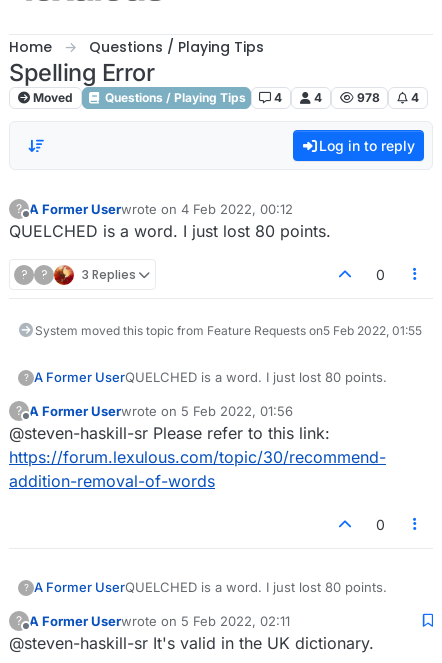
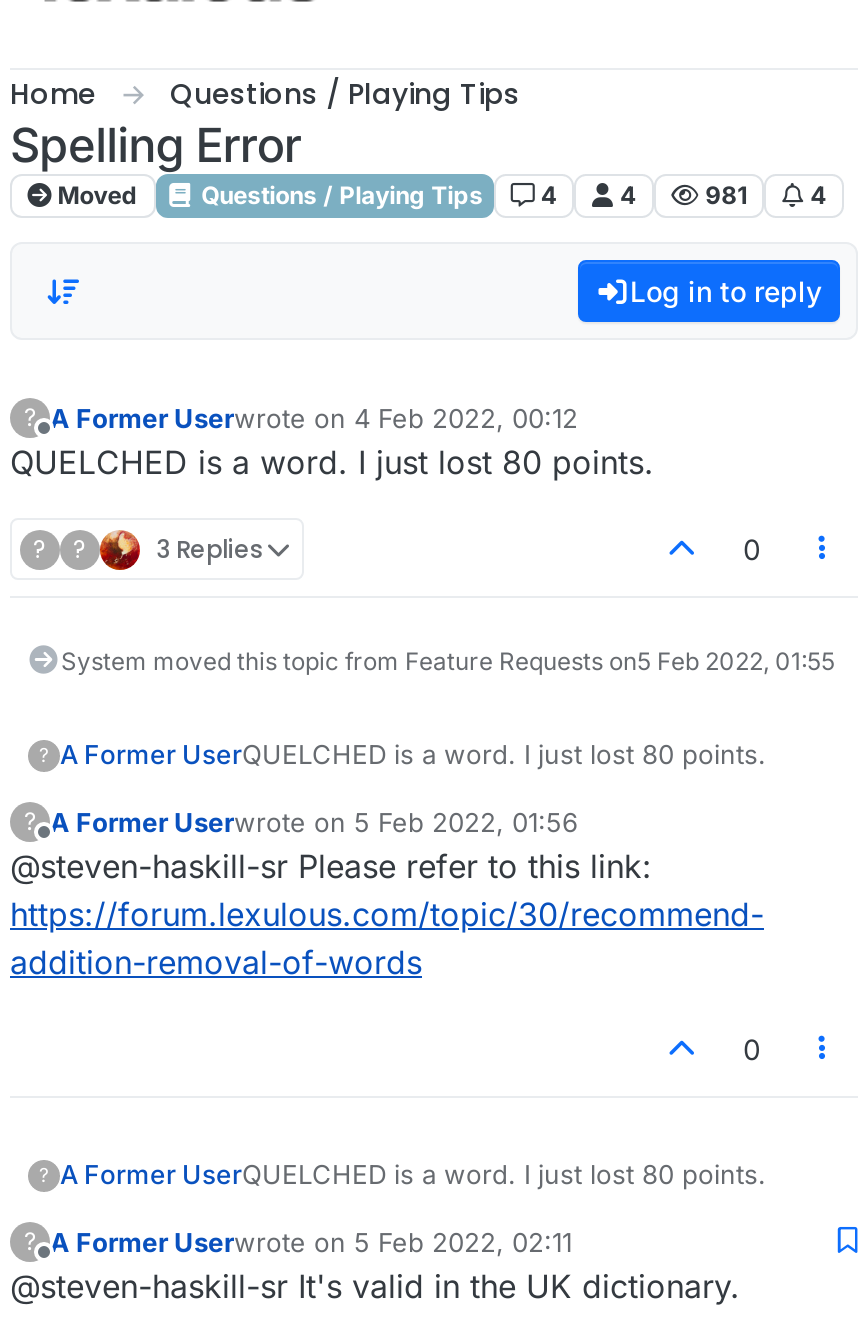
[357,90,380,105] 978 -> [705,180,747,210] 981

